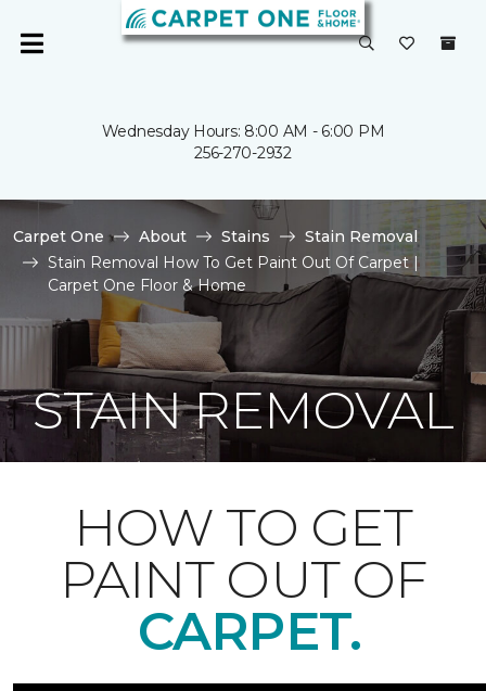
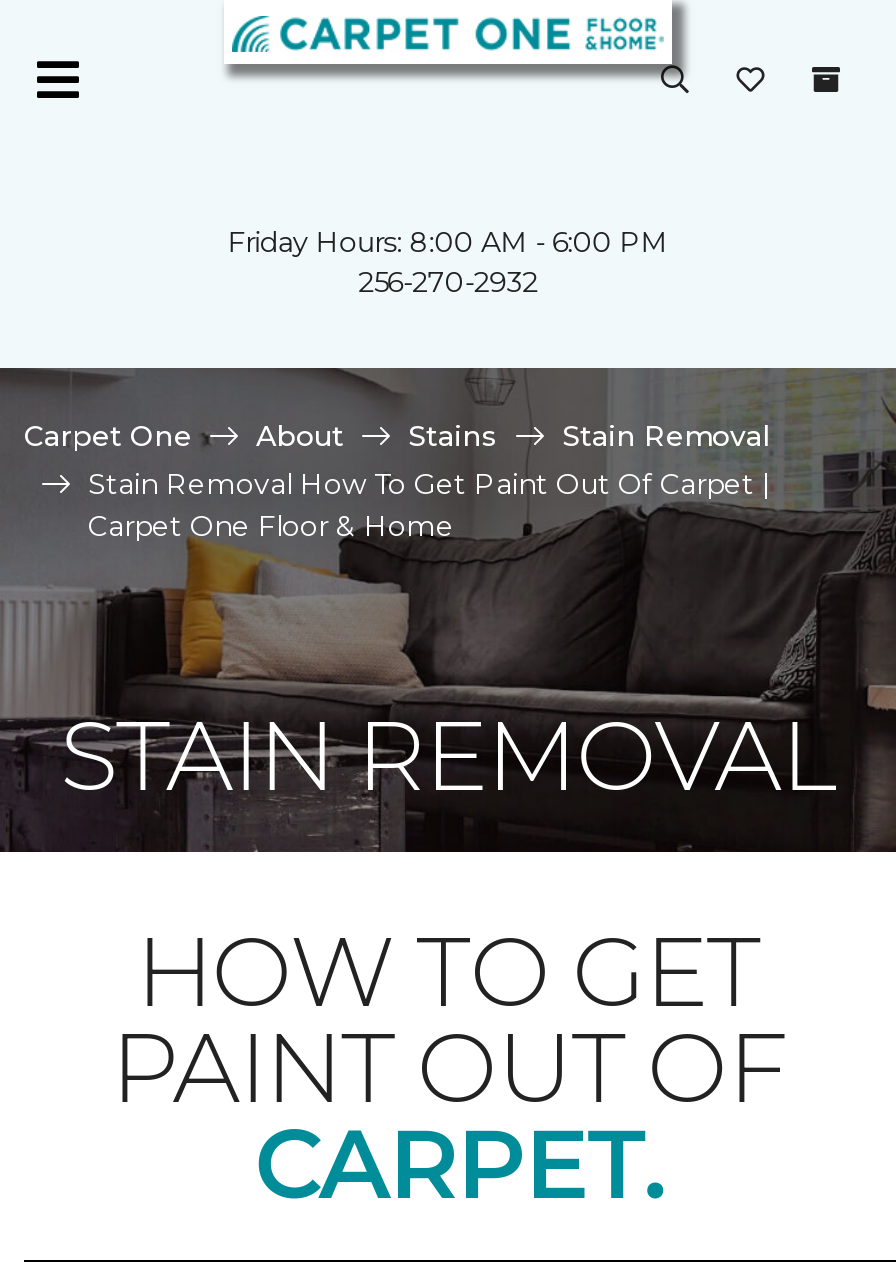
[102,121,384,141] Wednesday Hours: 8:00 AM - 6:00 PM -> [228,224,668,260] Friday Hours: 8:00 AM - 6:00 PM

